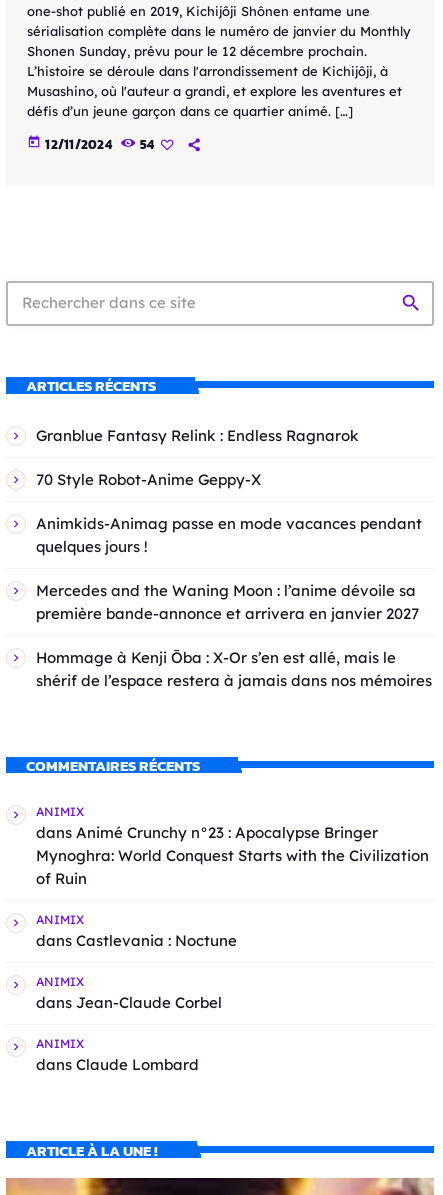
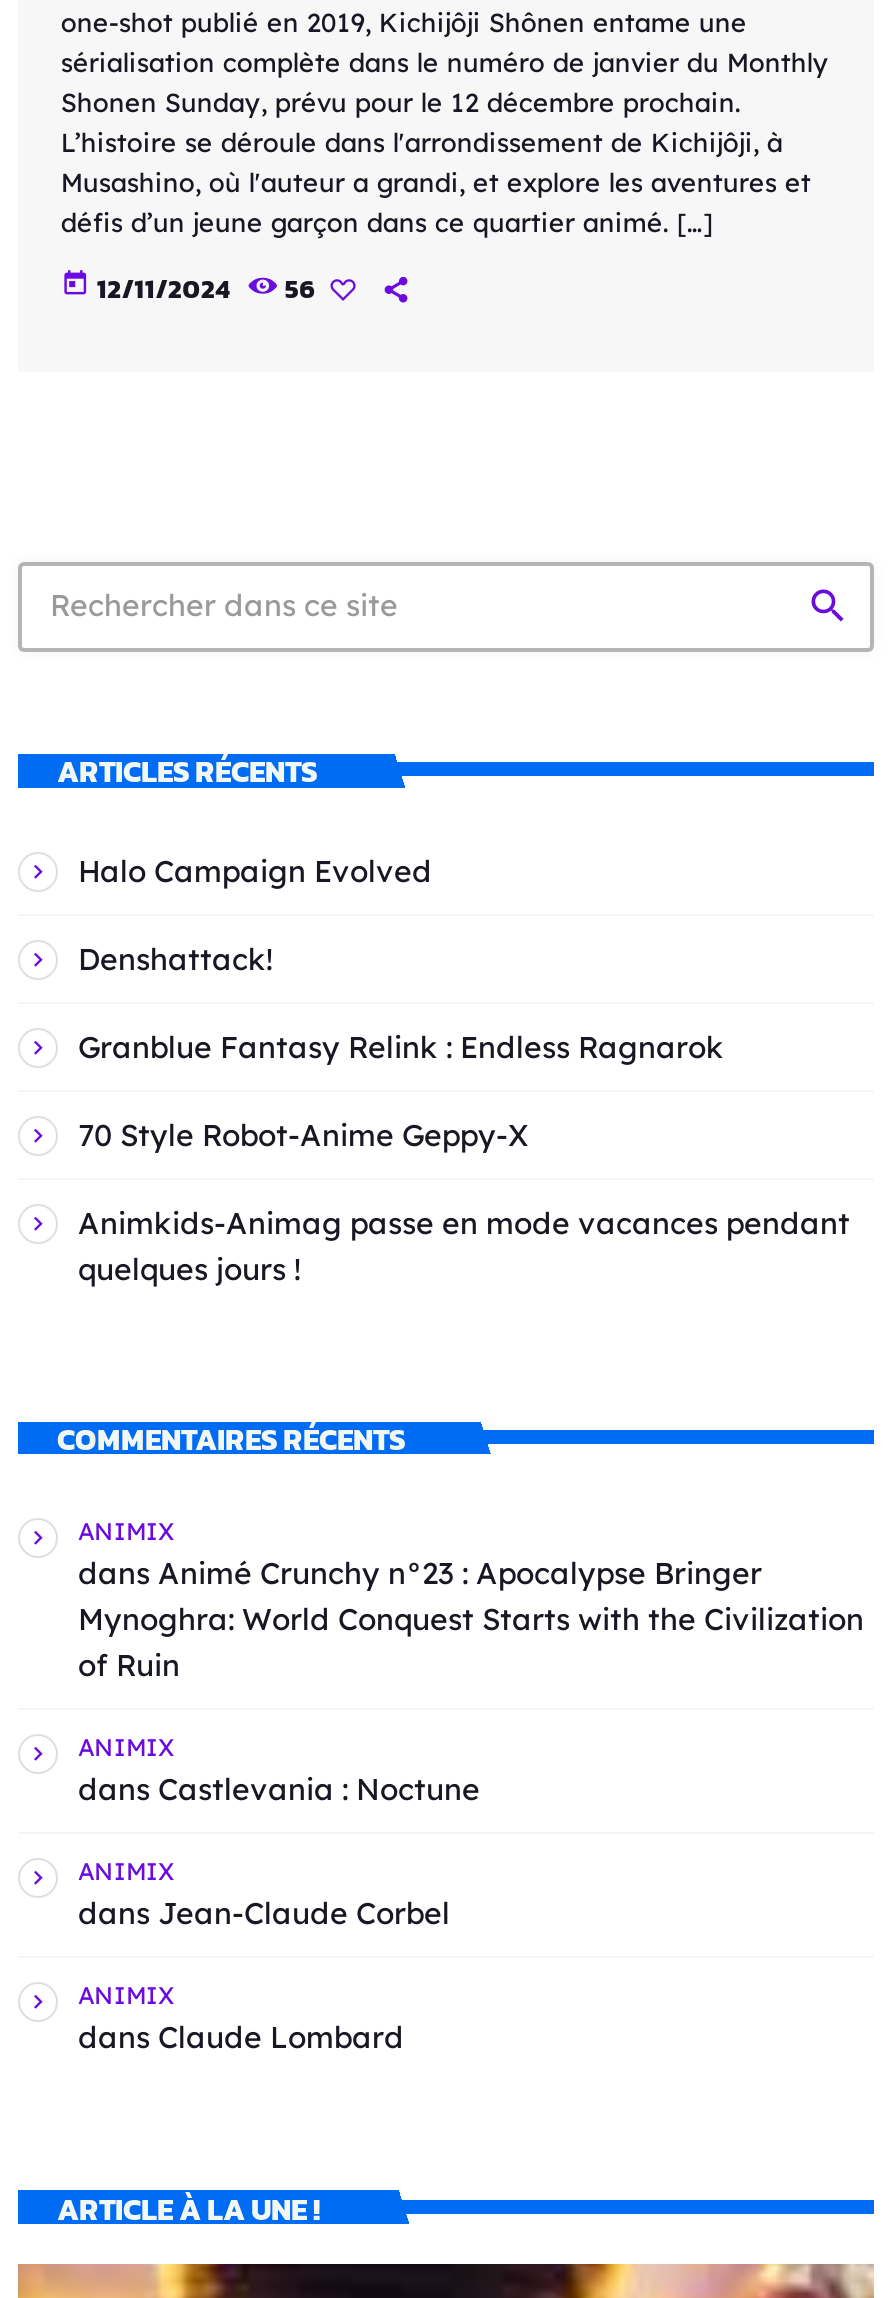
[139,135,154,154] 54 -> [285,269,316,307] 56
none -> [78,851,432,977] Halo Campaign Evolved | Denshattack!
moved [36,425,422,555] -> [78,1027,850,1287]: Granblue Fantasy Relink : Endless Ragnarok | 70 Style Robot-Anime Geppy-X | Animkids-Animag passe en mode vacances pendant | quelques jours !
[36,580,432,689] Mercedes and the Waning Moon : l’anime dévoile sa | première bande-annonce et arrivera en janvier 2027 | Hommage à Kenji Ōba : X-Or s’en est allé, mais le | shérif de l’espace restera à jamais dans nos mémoires -> none

